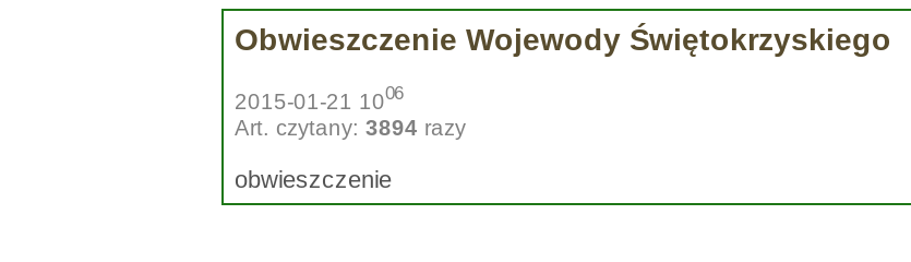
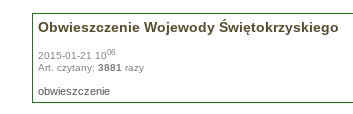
[235,116,466,140] Art. czytany: 3894 razy -> [38,62,144,73] Art. czytany: 3881 razy

